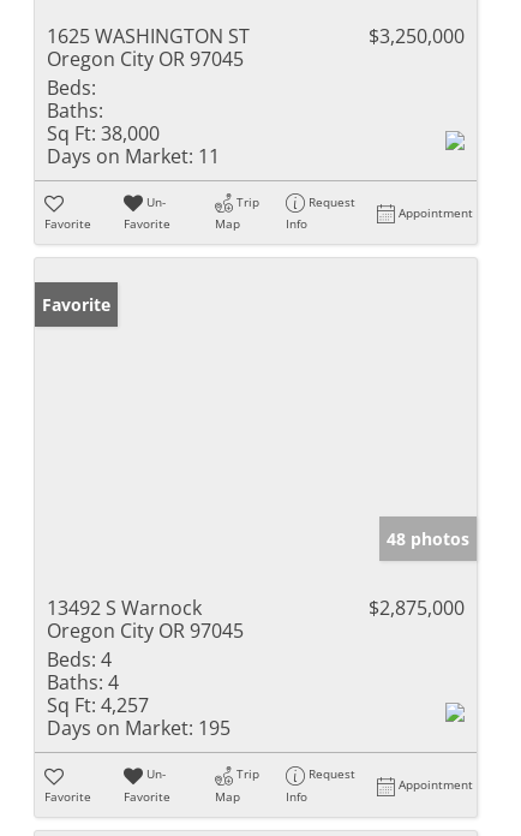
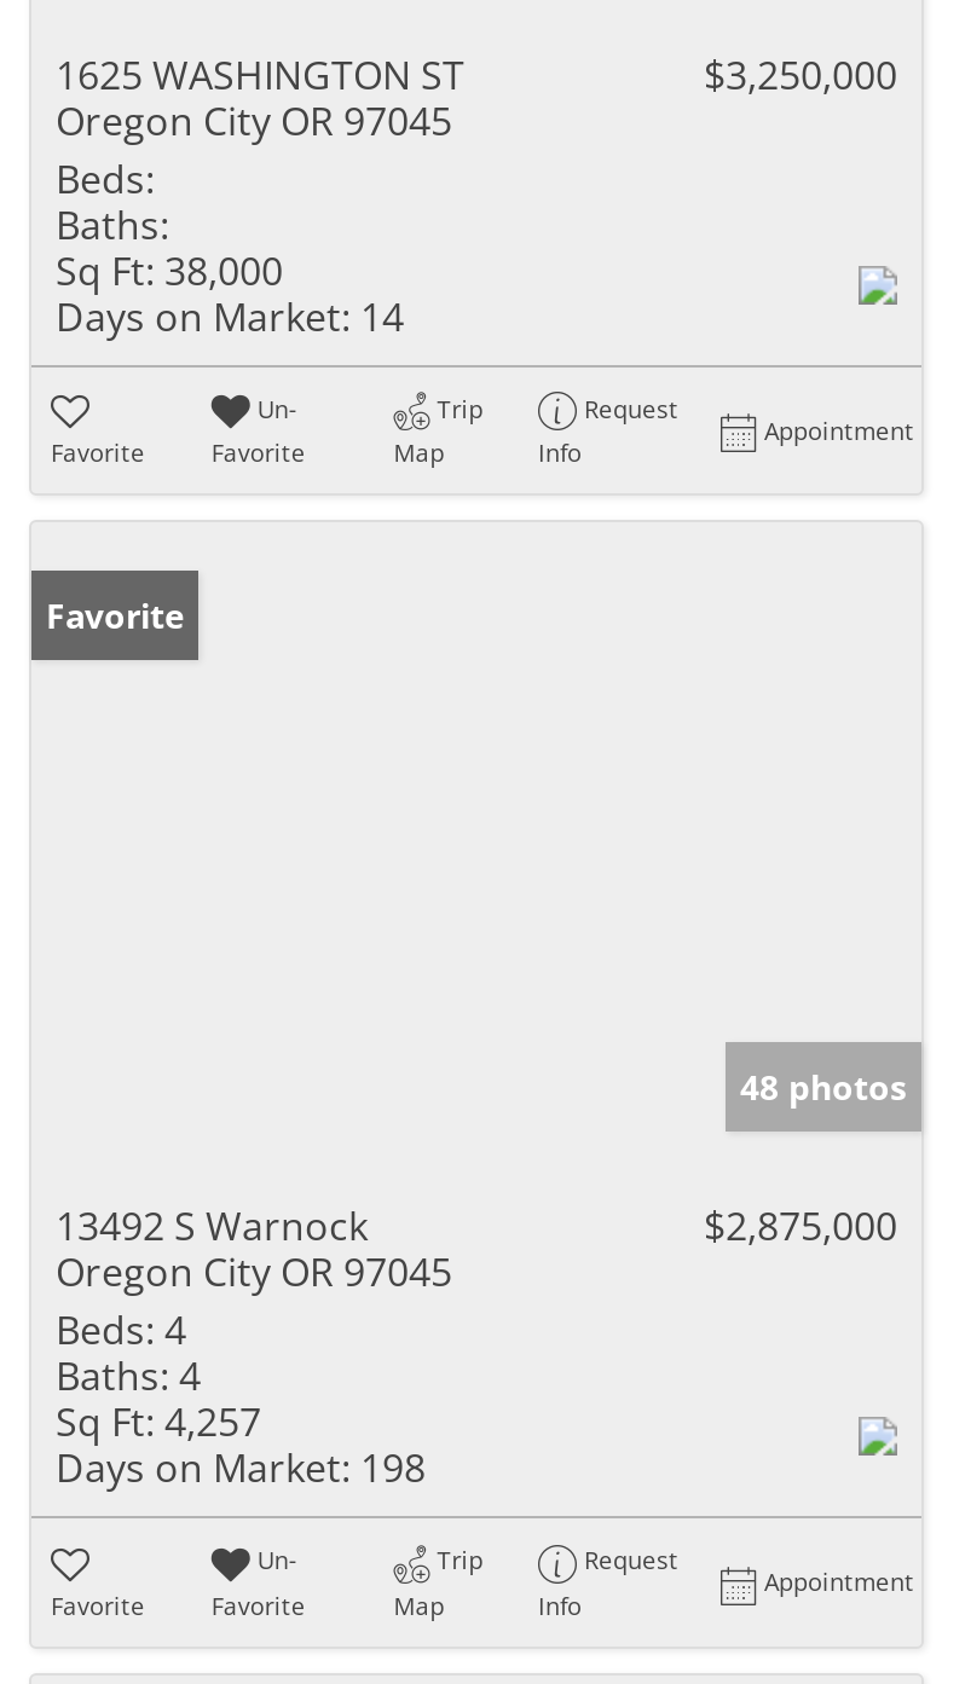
[47,143,220,169] Days on Market: 11 -> [56,290,404,343] Days on Market: 14
[47,715,230,741] Days on Market: 195 -> [56,1442,426,1495] Days on Market: 198

